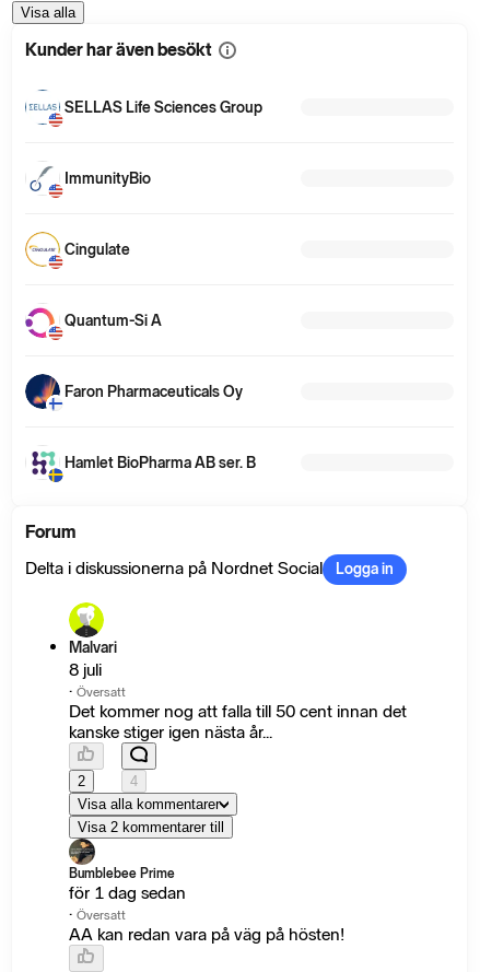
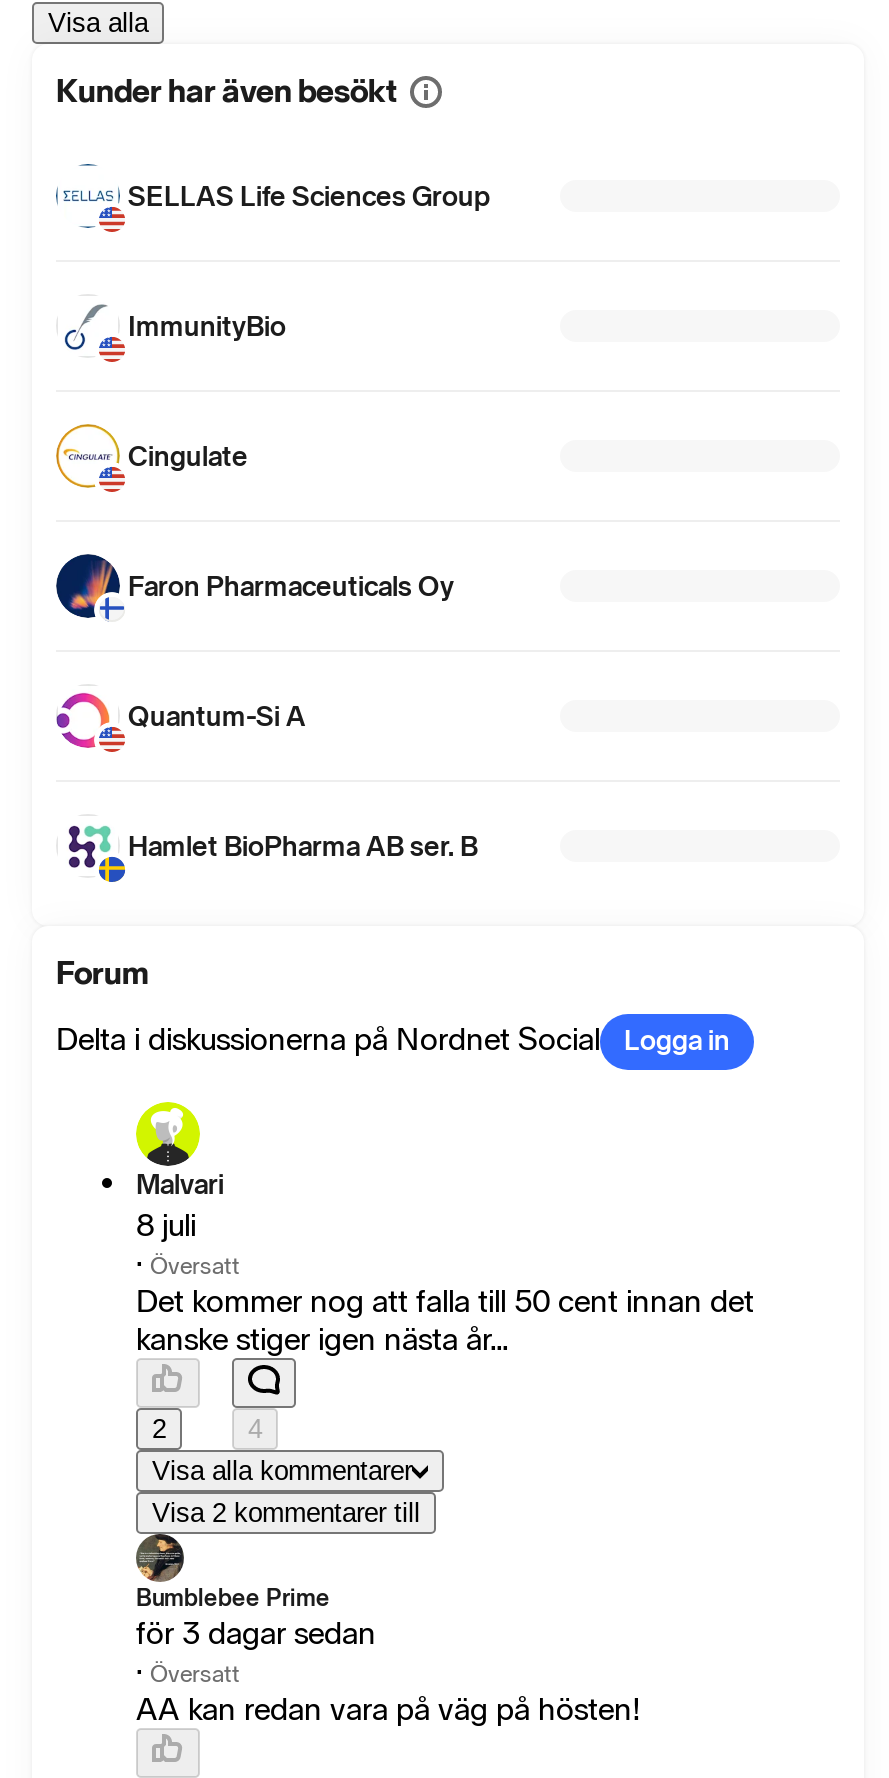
moved [65,311,162,330] -> [128,699,306,733]: Quantum-Si A
moved [24,373,243,411] -> [54,552,454,622]: [image] | Faron Pharmaceuticals Oy
[69,882,186,903] för 1 dag sedan -> [136,1614,376,1652] för 3 dagar sedan

